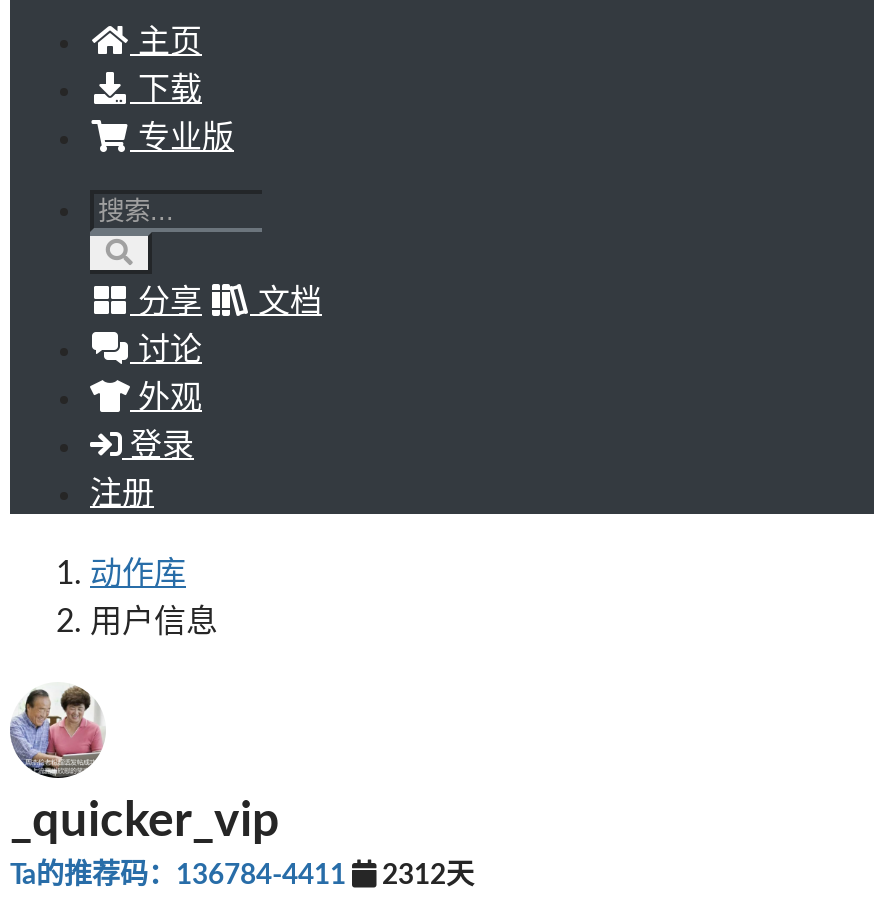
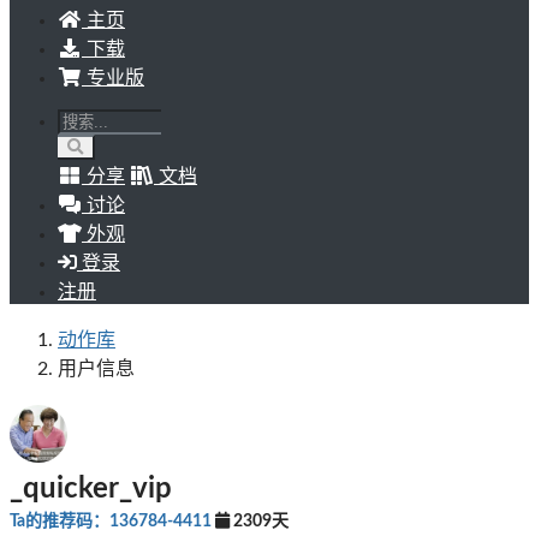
[10,862,474,890] Ta的推荐码：136784-4411 2312天 -> [10,513,289,530] Ta的推荐码：136784-4411 2309天

